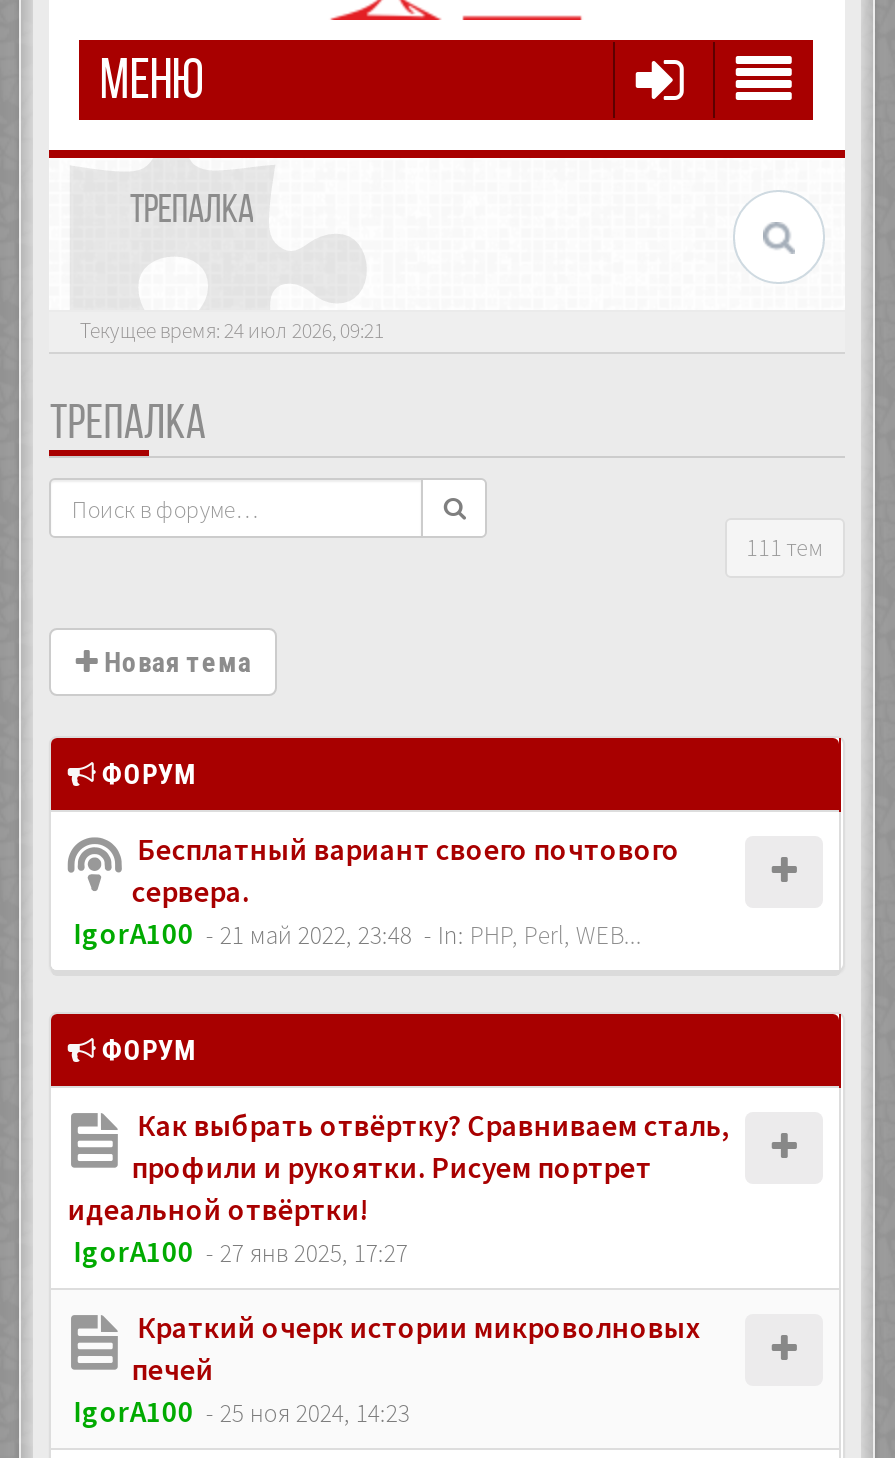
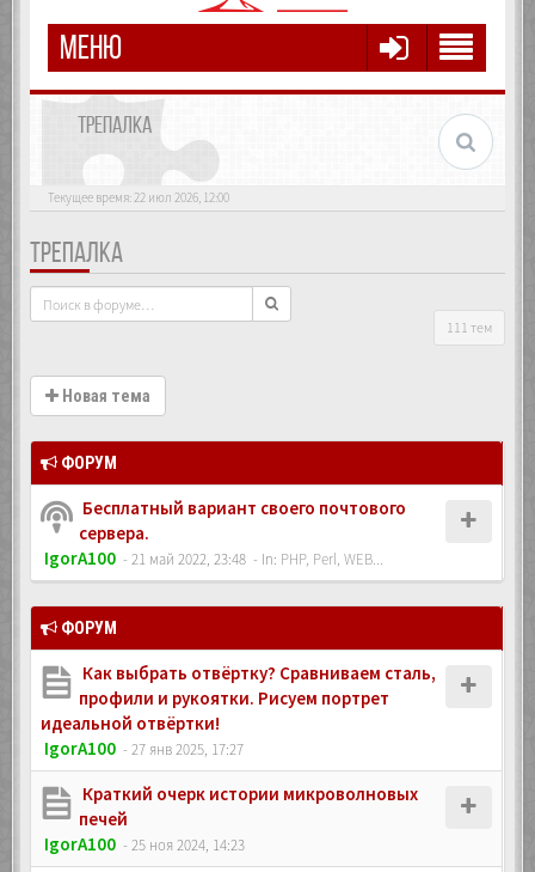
[80,316,384,344] Текущее время: 24 июл 2026, 09:21 -> [48,189,230,206] Текущее время: 22 июл 2026, 12:00

